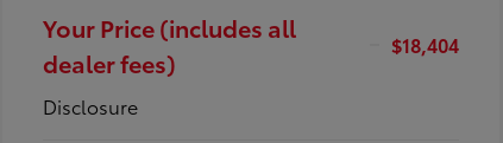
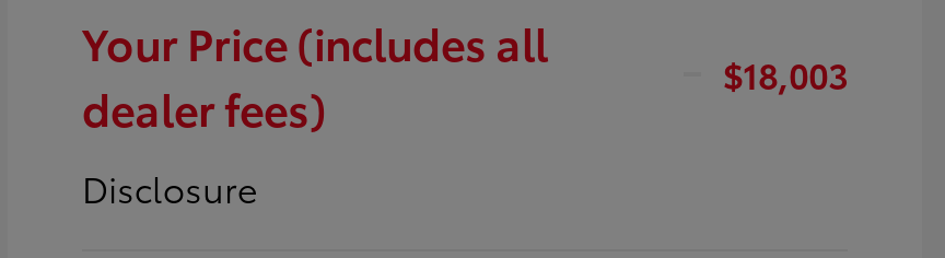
[391,31,459,58] $18,404 -> [723,49,848,99] $18,003

